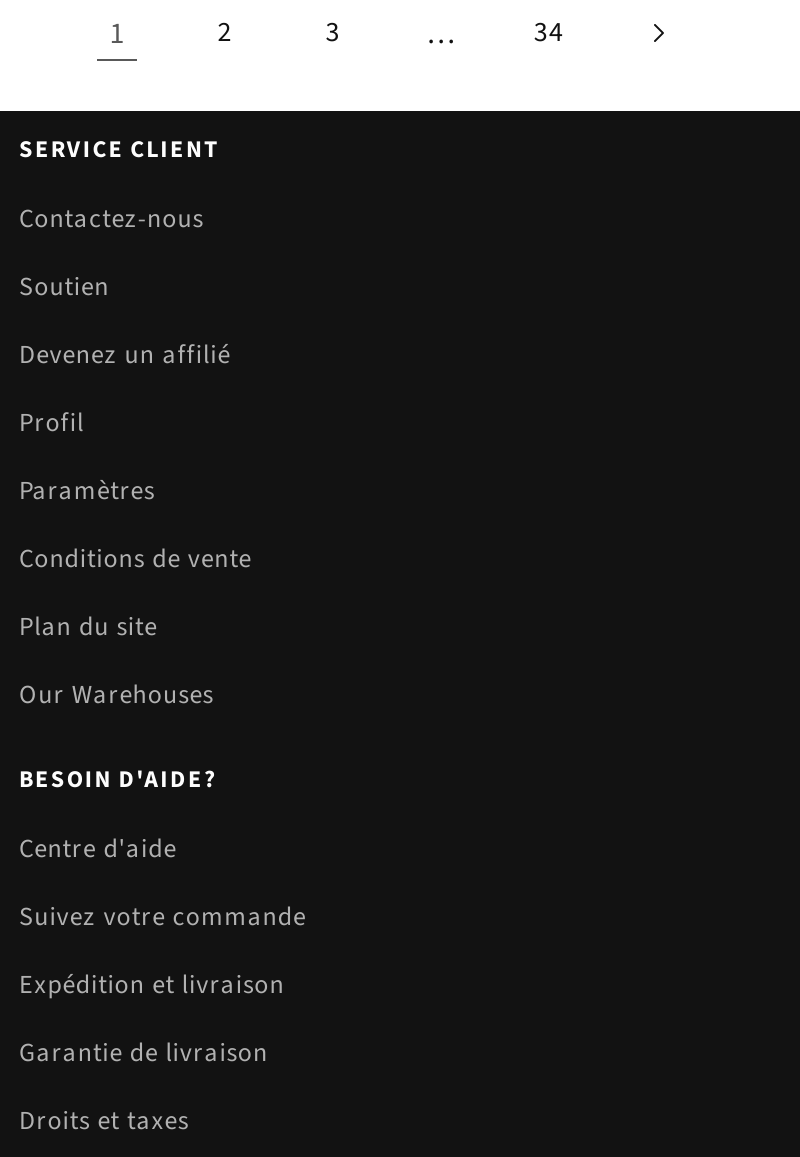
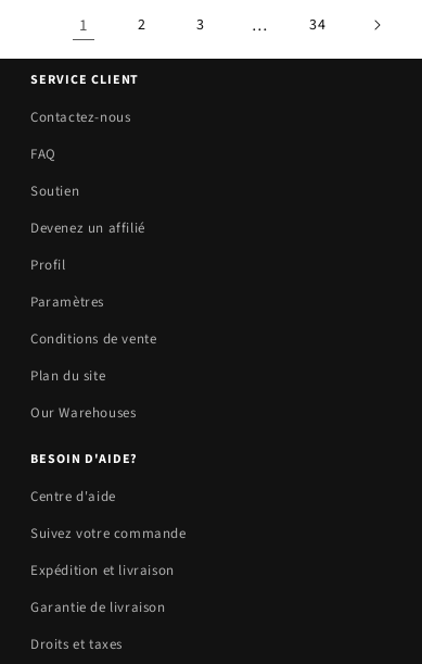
none -> [30,144,56,164] FAQ

